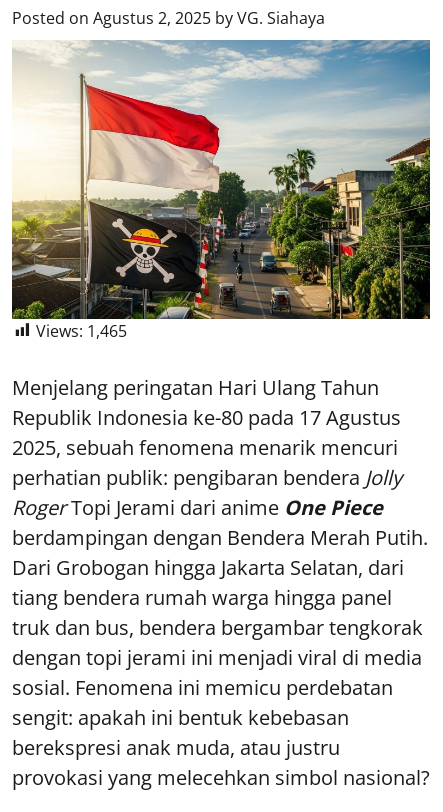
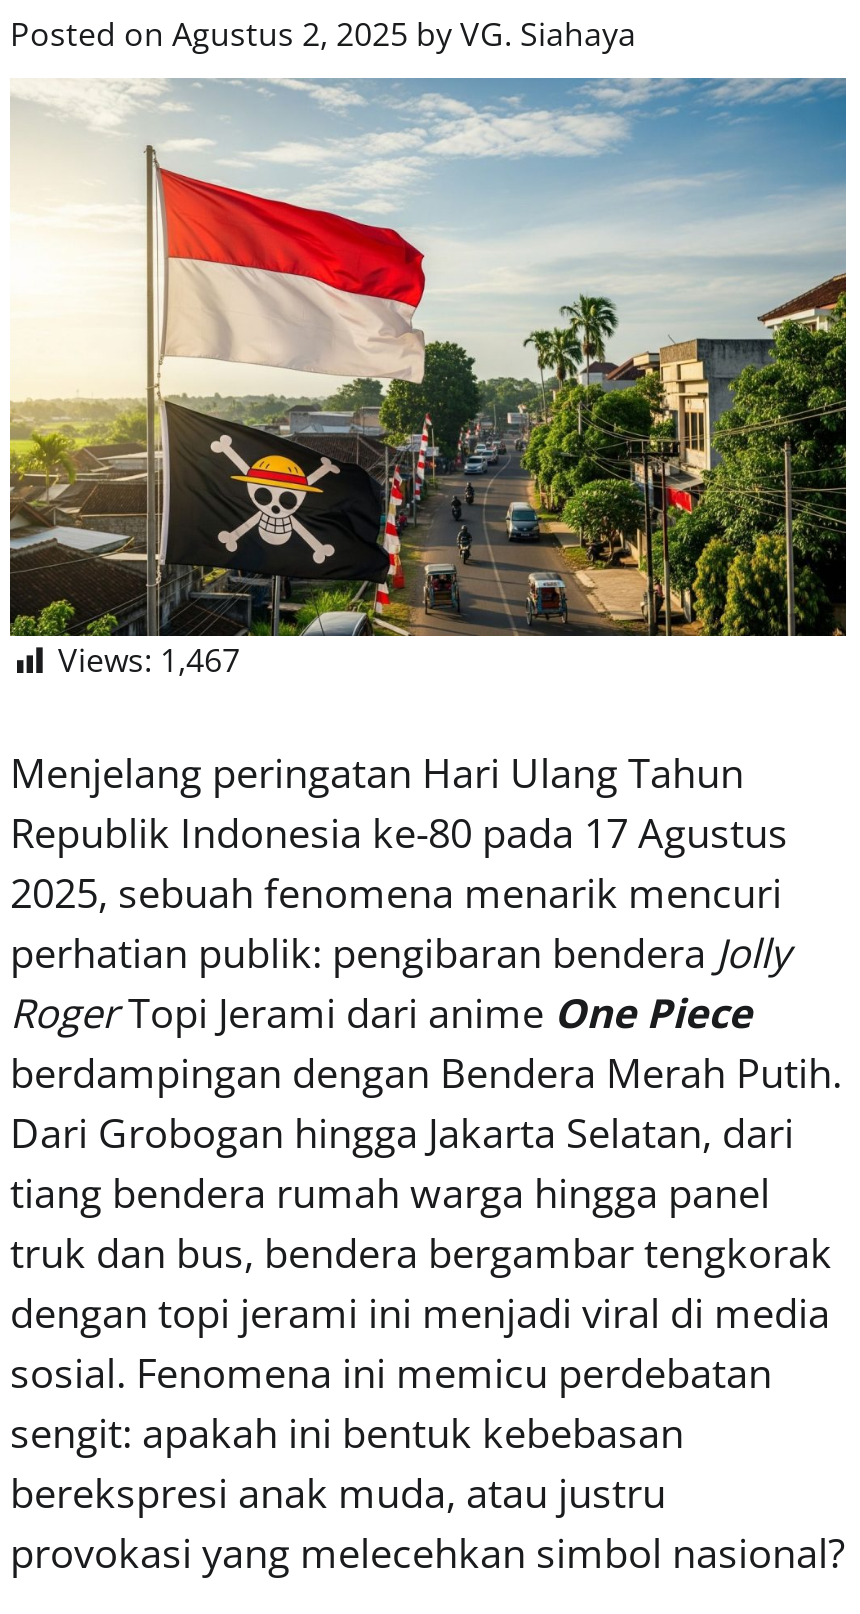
[36,320,127,342] Views: 1,465 -> [58,638,240,682] Views: 1,467

